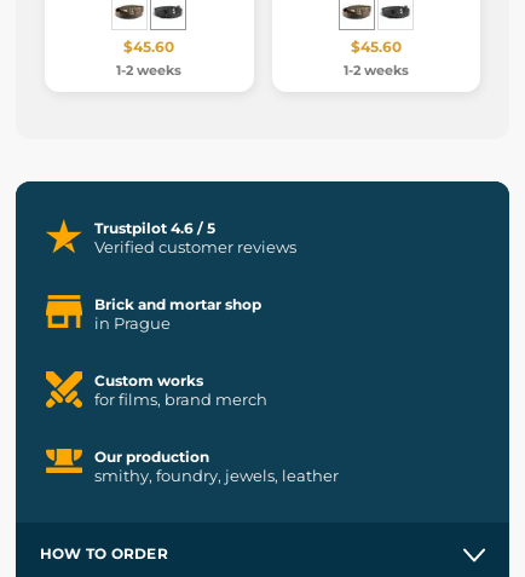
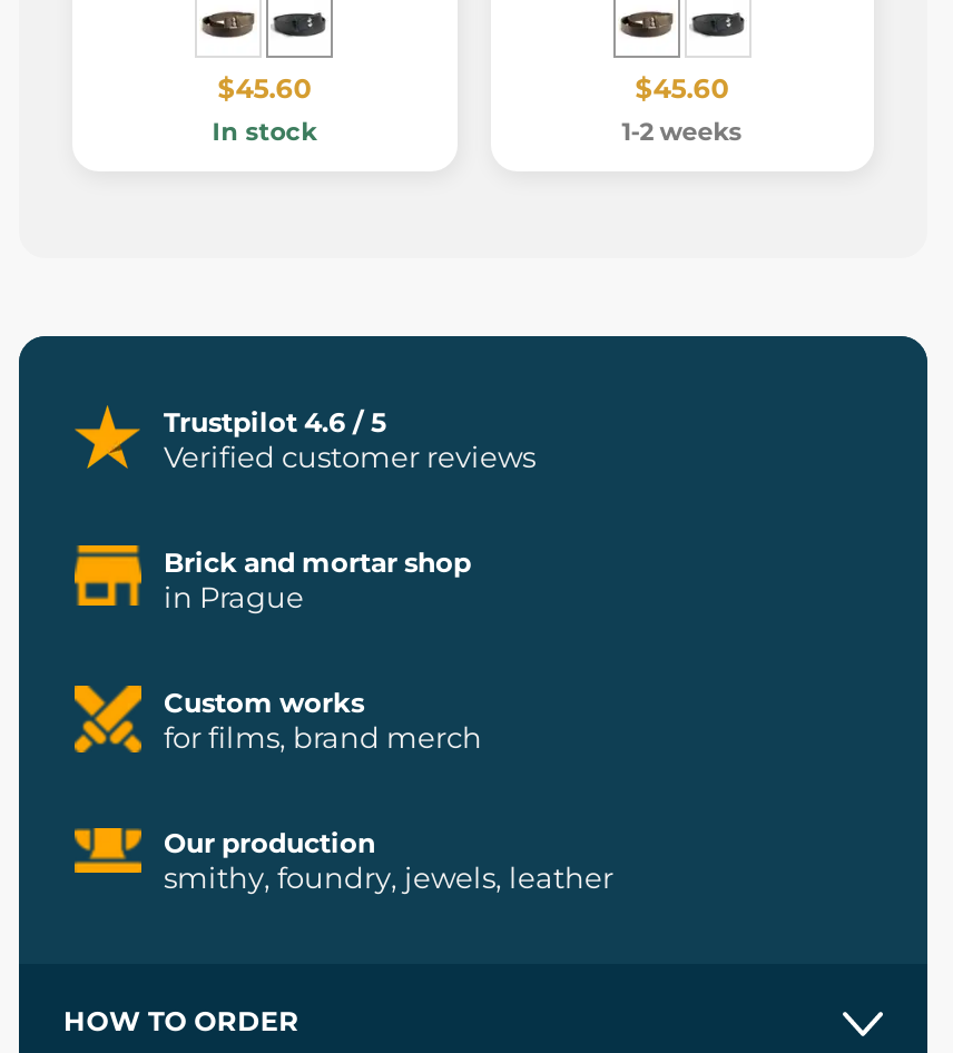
[116,62,182,79] 1-2 weeks -> [212,116,317,147] In stock

